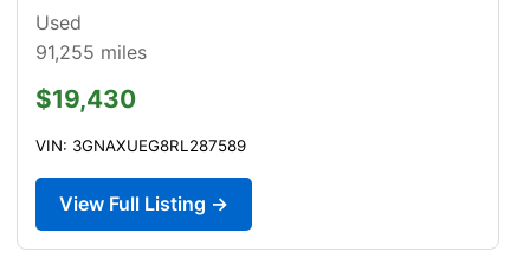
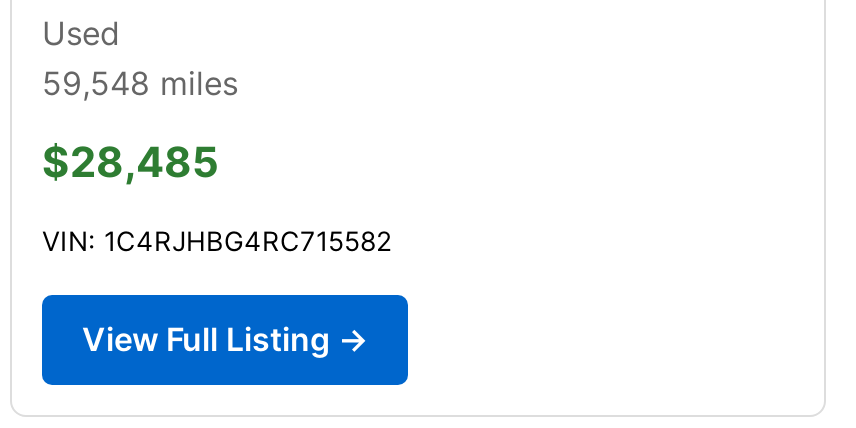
[35,40,147,64] 91,255 miles -> [42,63,238,103] 59,548 miles
[35,84,136,113] $19,430 -> [42,137,218,187] $28,485
[35,136,246,155] VIN: 3GNAXUEG8RL287589 -> [42,225,392,257] VIN: 1C4RJHBG4RC715582

